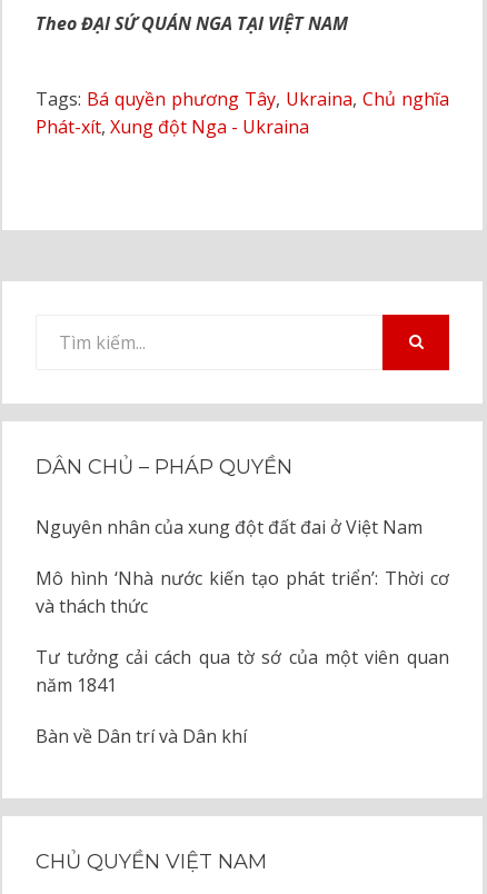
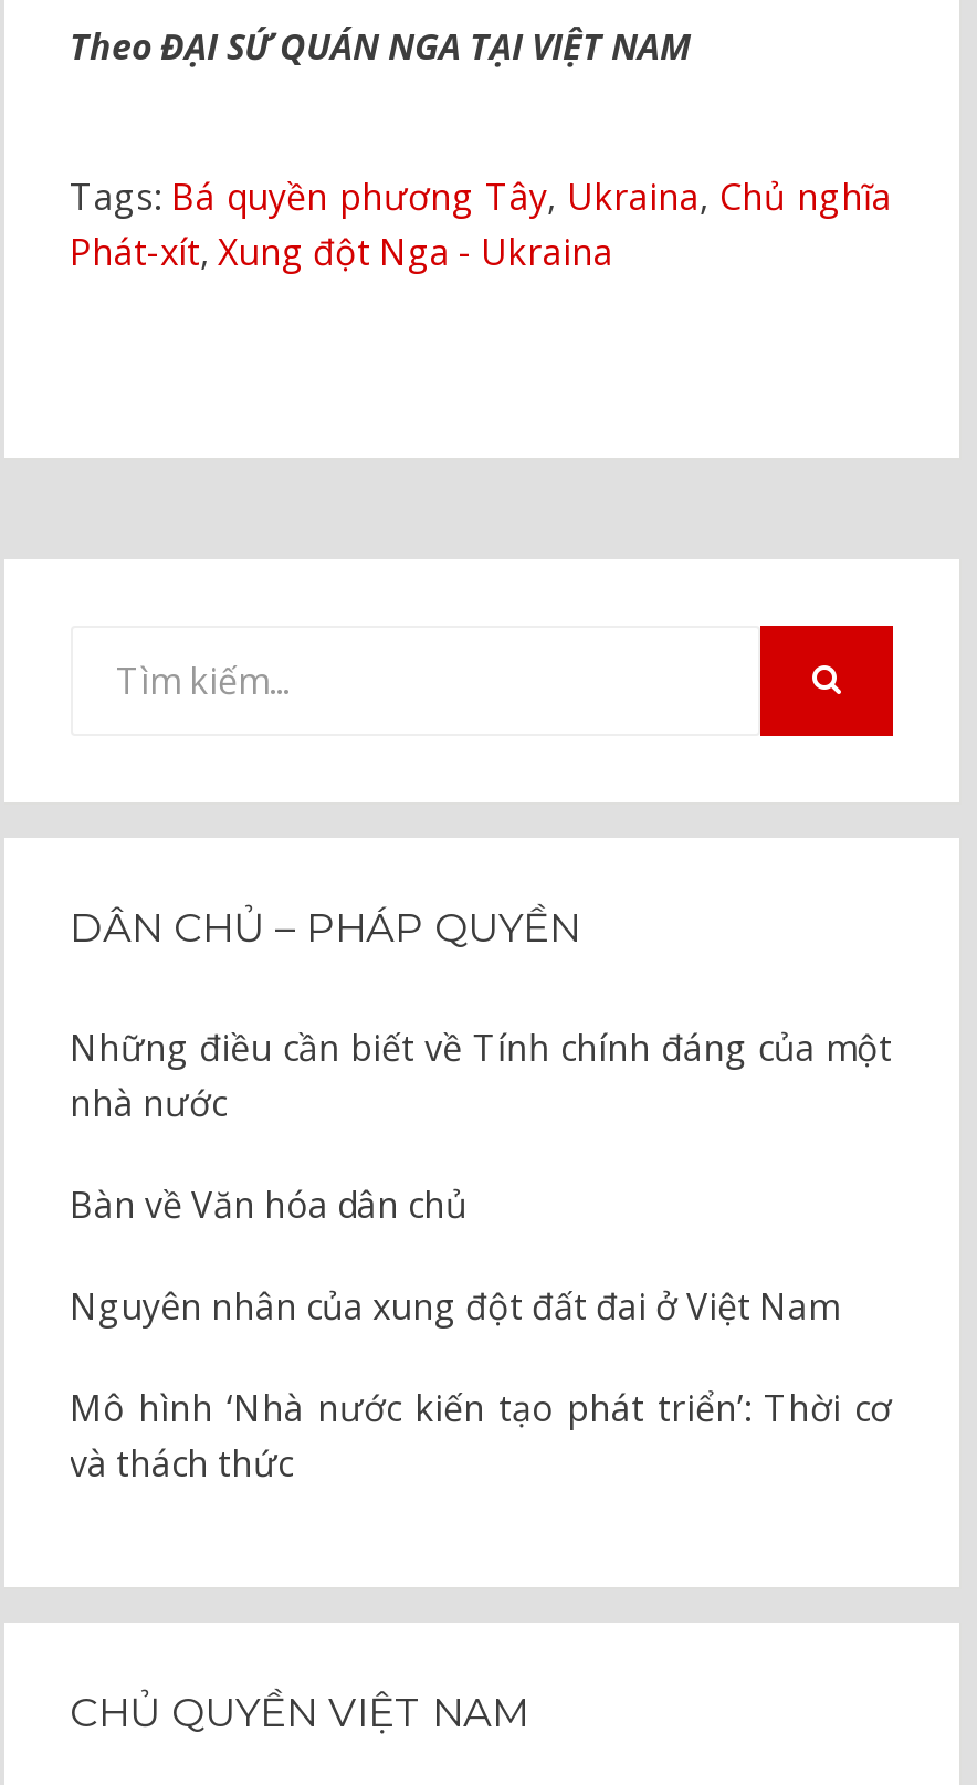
none -> [70,1023,892,1229] Những điều cần biết về Tính chính đáng của một | nhà nước | Bàn về Văn hóa dân chủ
moved [35,515,449,618] -> [70,1282,892,1487]: Nguyên nhân của xung đột đất đai ở Việt Nam | Mô hình ‘Nhà nước kiến tạo phát triển’: Thời cơ | và thách thức
[35,645,449,748] Tư tưởng cải cách qua tờ sớ của một viên quan | năm 1841 | Bàn về Dân trí và Dân khí -> none

